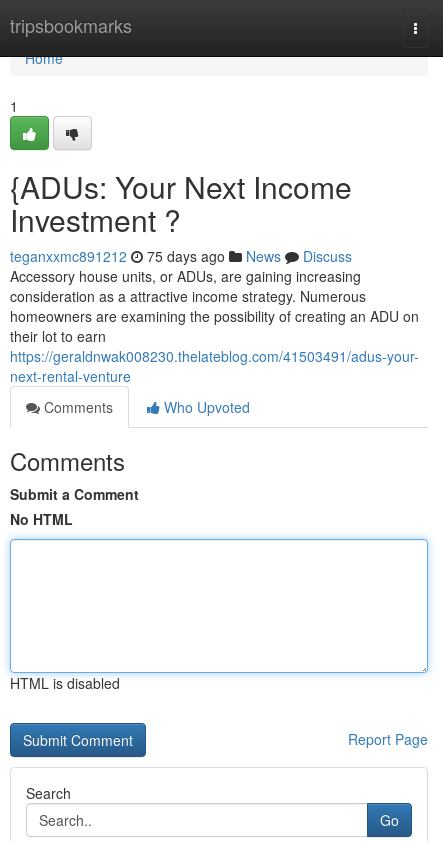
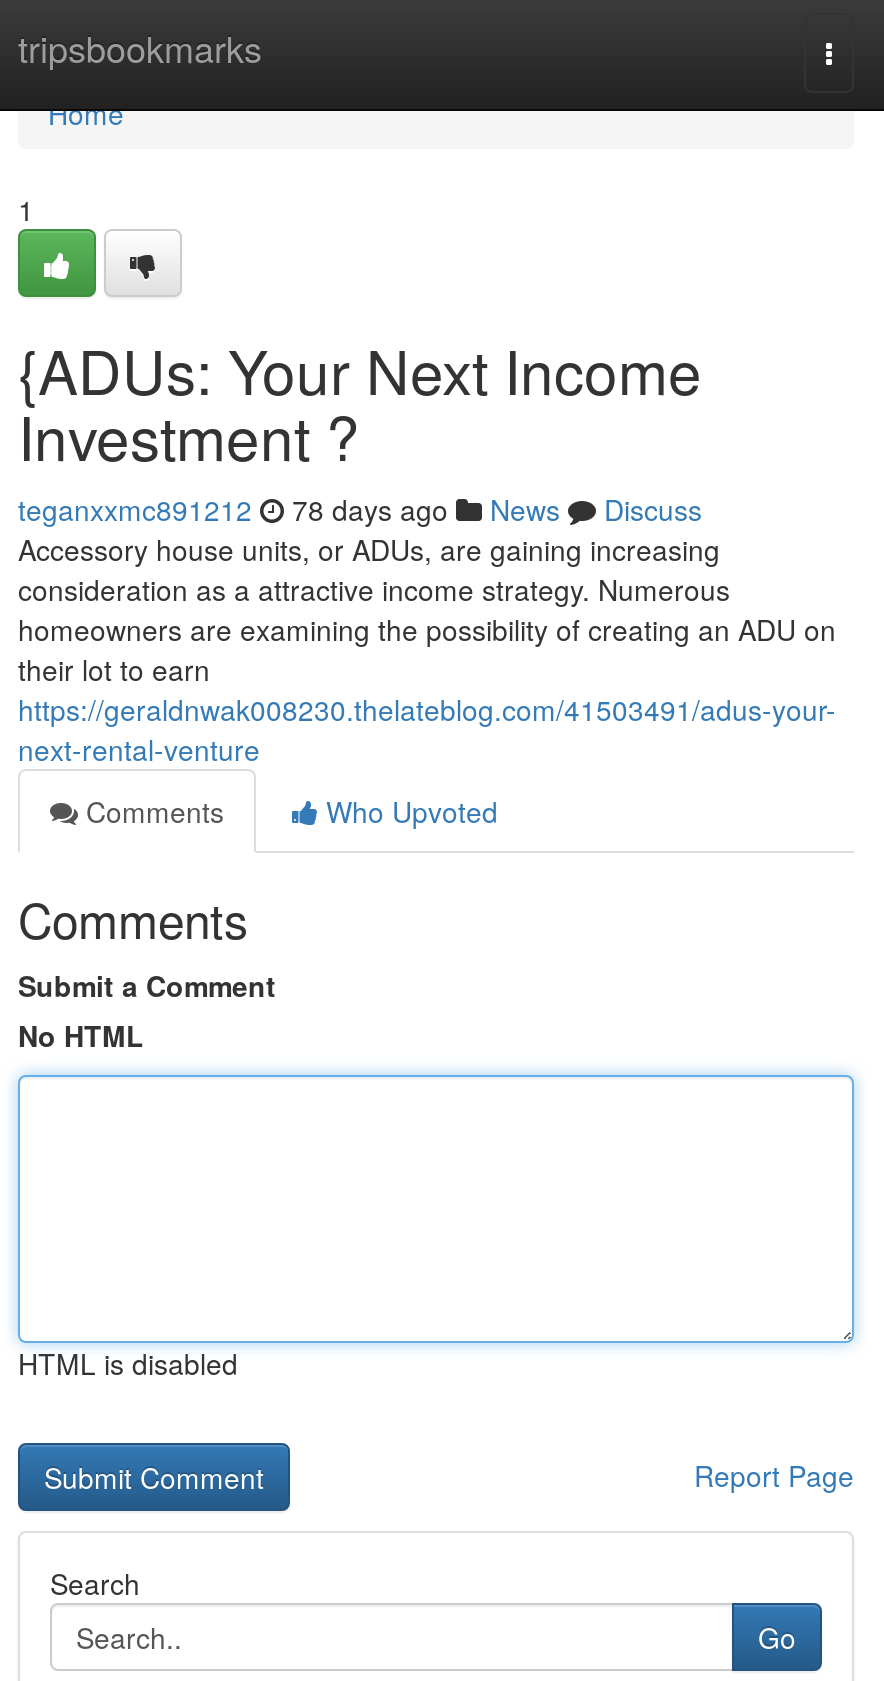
[10,246,352,266] teganxxmc891212 75 days ago News Discuss -> [18,489,702,529] teganxxmc891212 78 days ago News Discuss

